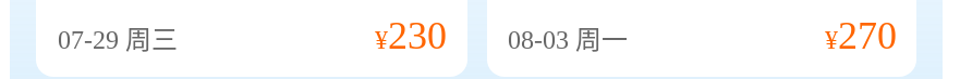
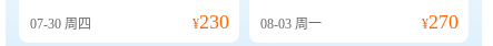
[58,25,178,55] 07-29周三 -> [30,16,91,32] 07-30周四

